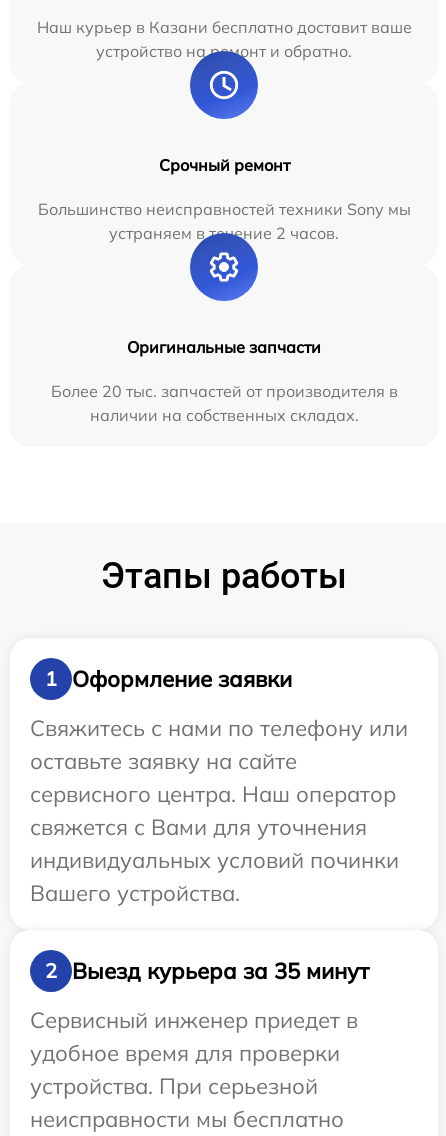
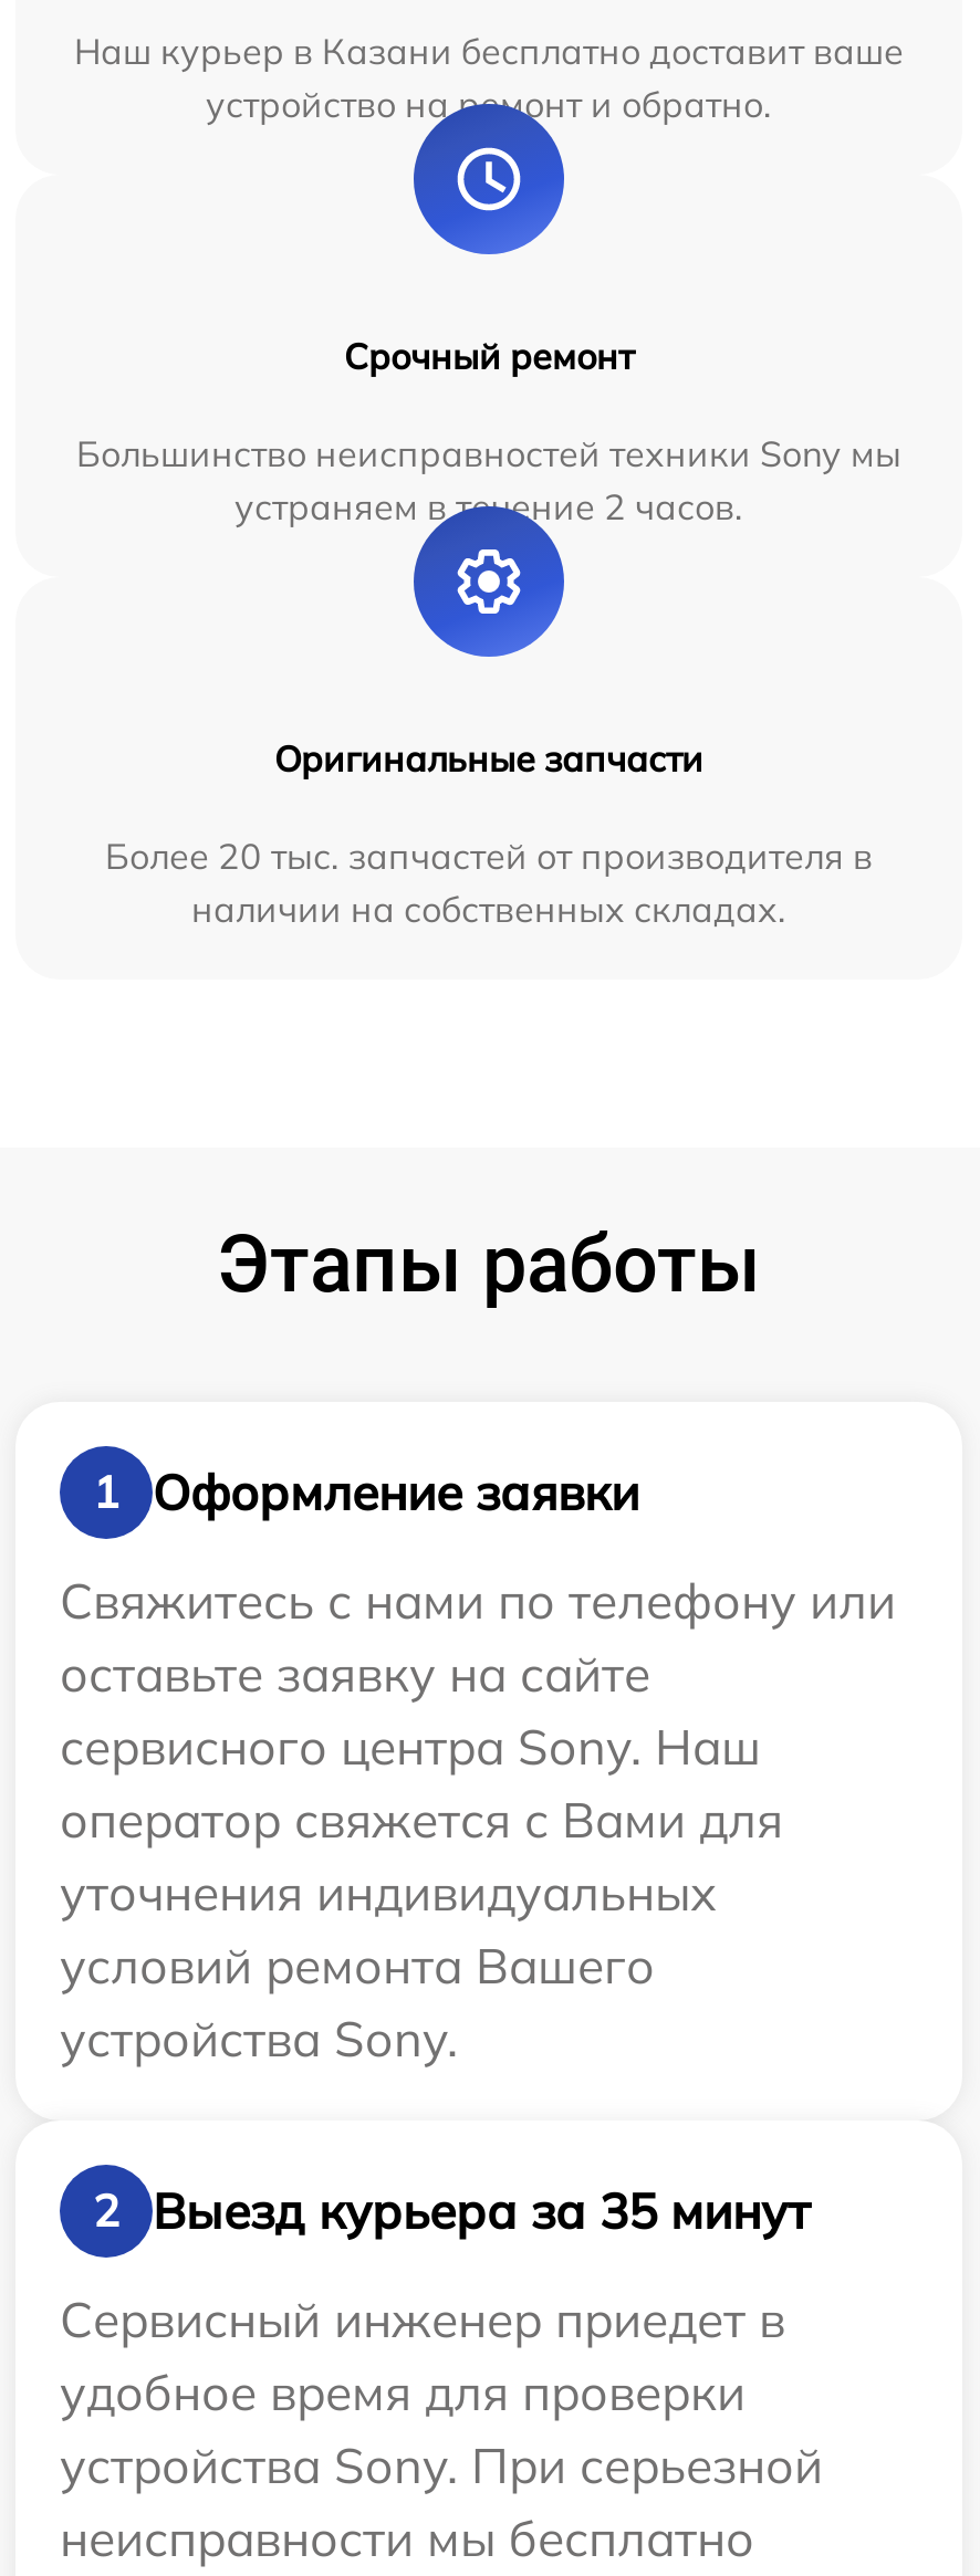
[30,780,399,907] сервисного центра. Наш оператор | свяжется с Вами для уточнения | индивидуальных условий починки | Вашего устройства. -> [60,1716,783,2070] сервисного центра Sony. Наш | оператор свяжется с Вами для | уточнения индивидуальных | условий ремонта Вашего | устройства Sony.
[30,1072,318,1100] устройства. При серьезной -> [60,2435,823,2497] устройства Sony. При серьезной

